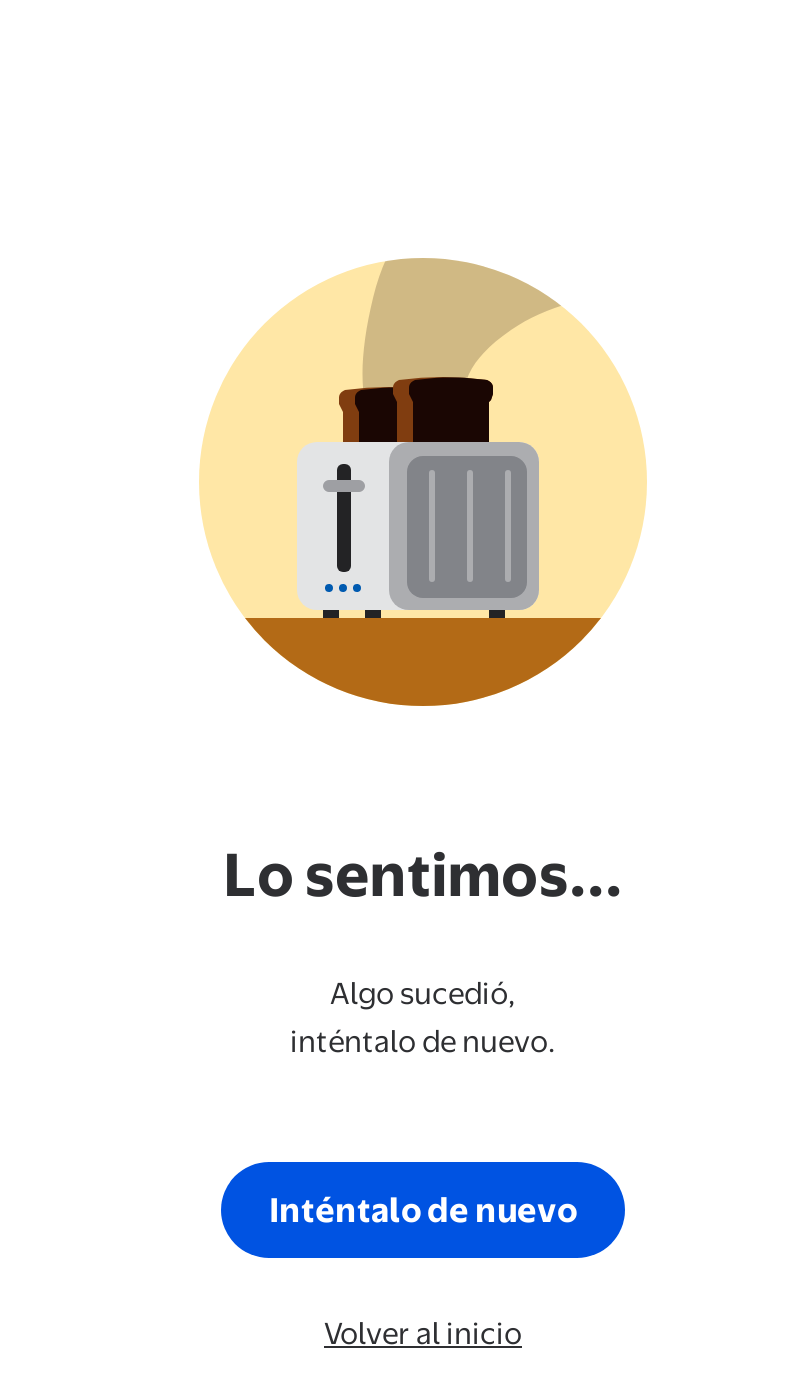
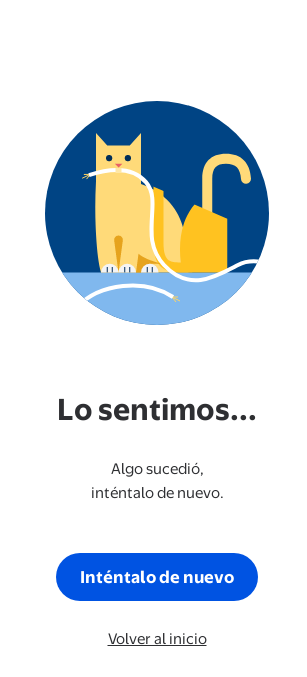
[199,258,647,708] [image] -> [44,100,270,326] [image]

